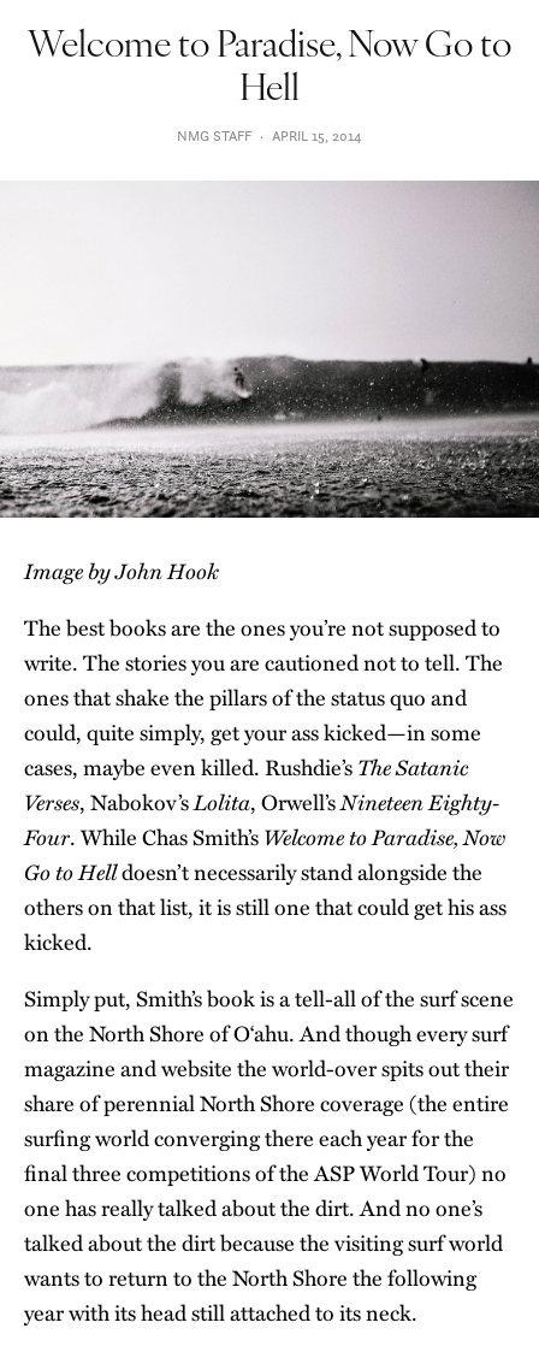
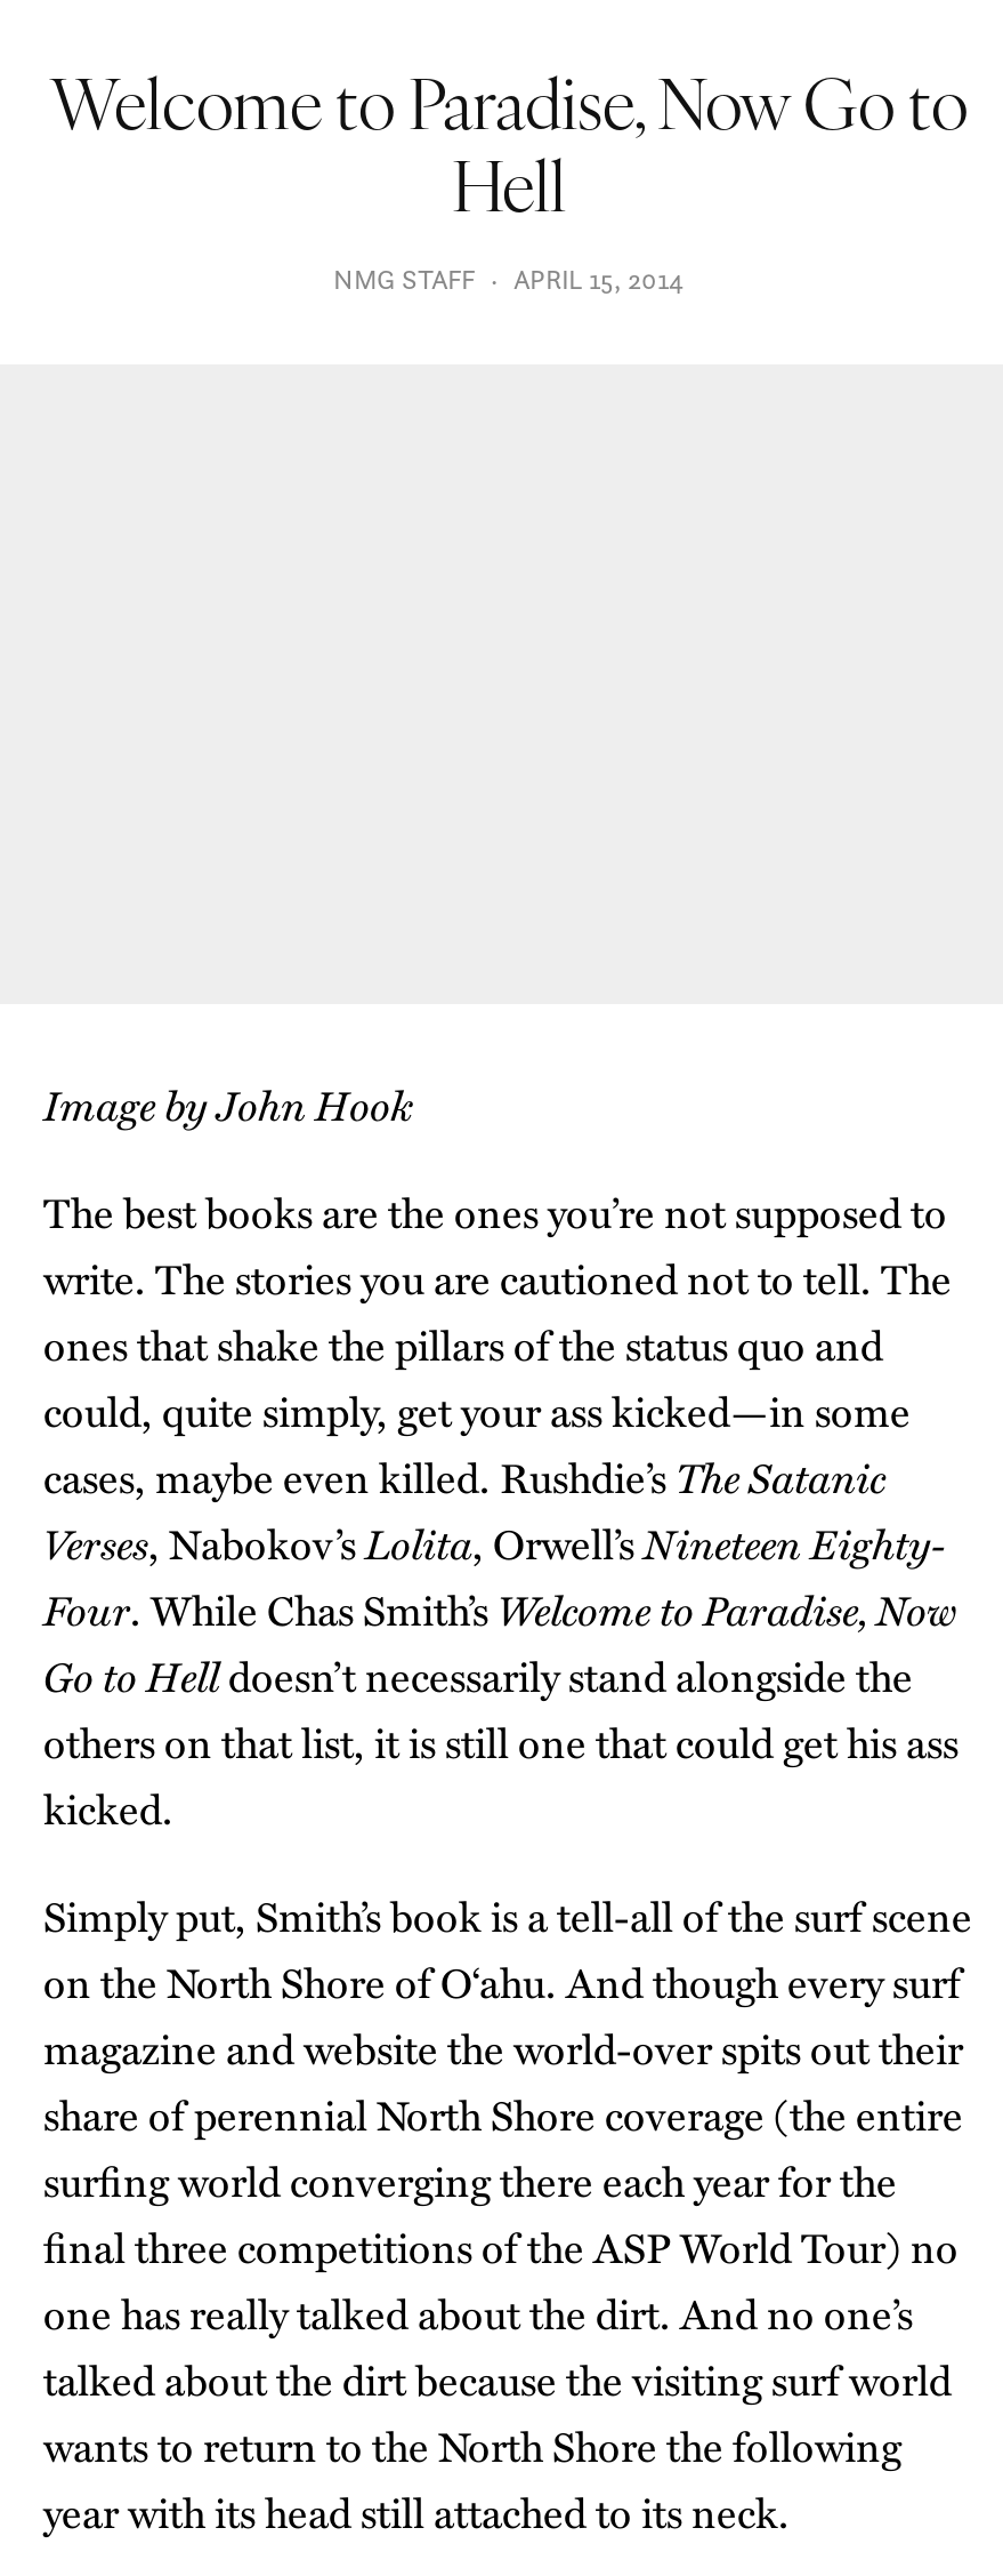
[4,181,535,519] [image] -> none

